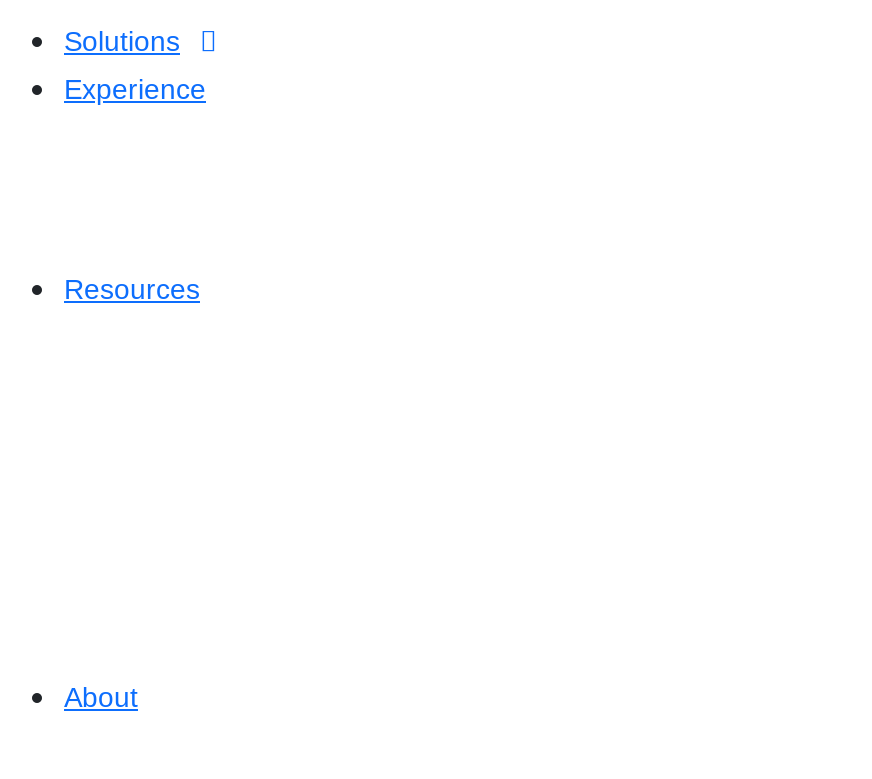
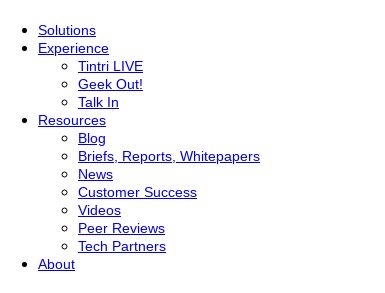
none -> [78,58,143,110] Tintri LIVE | Geek Out! | Talk In
none -> [78,130,260,254] Blog | Briefs, Reports, Whitepapers | News | Customer Success | Videos | Peer Reviews | Tech Partners

